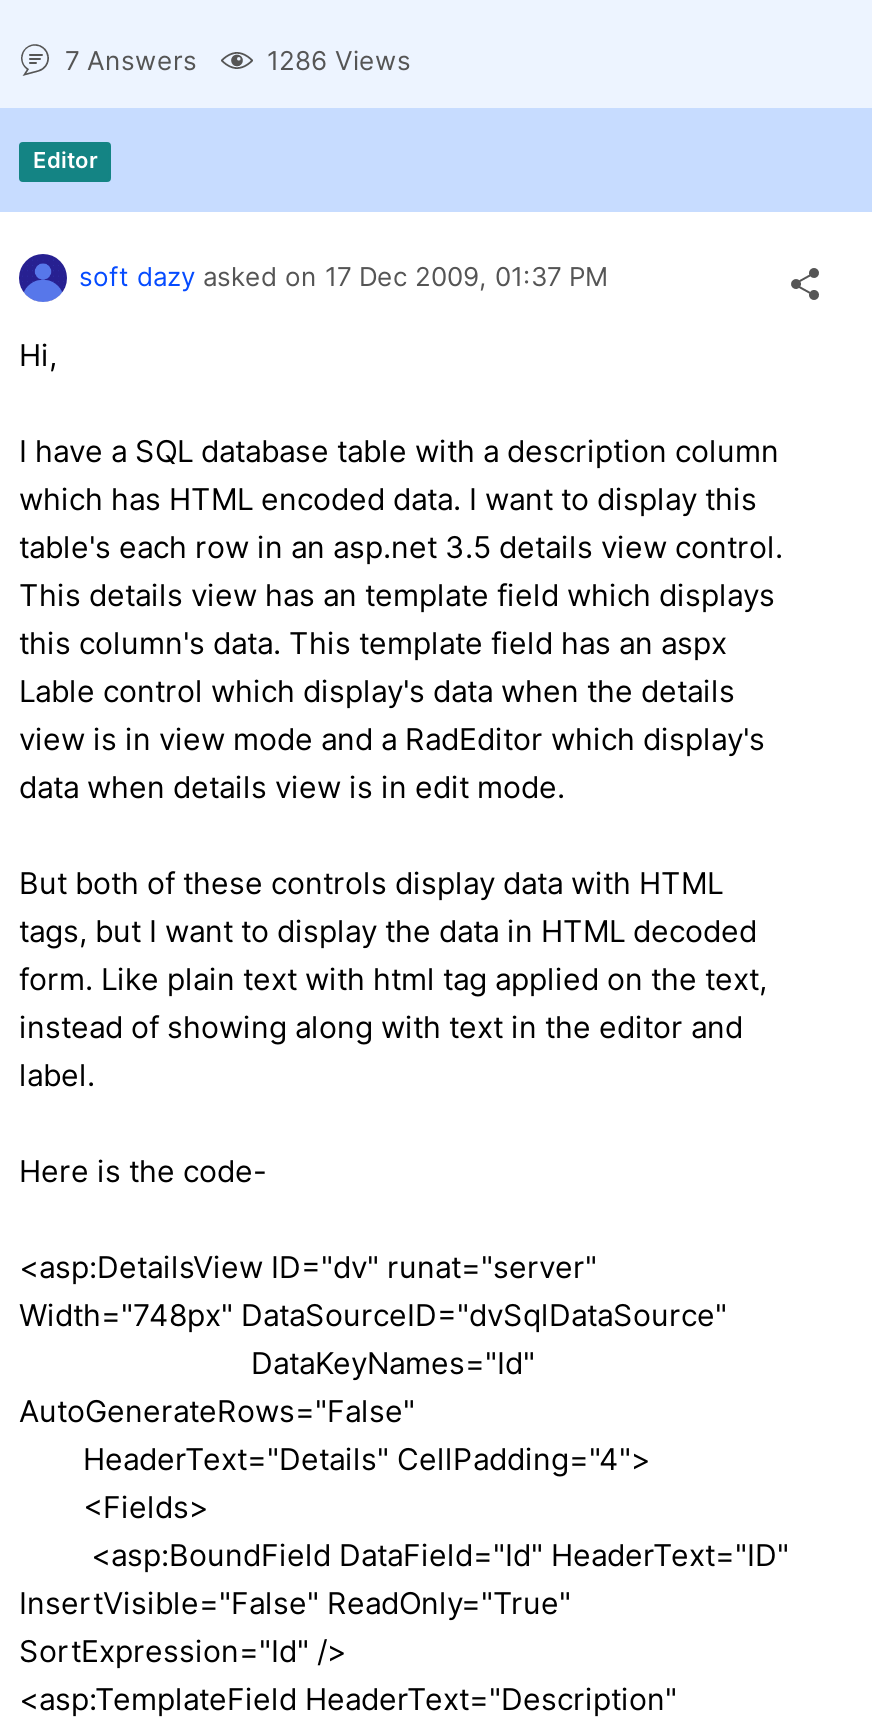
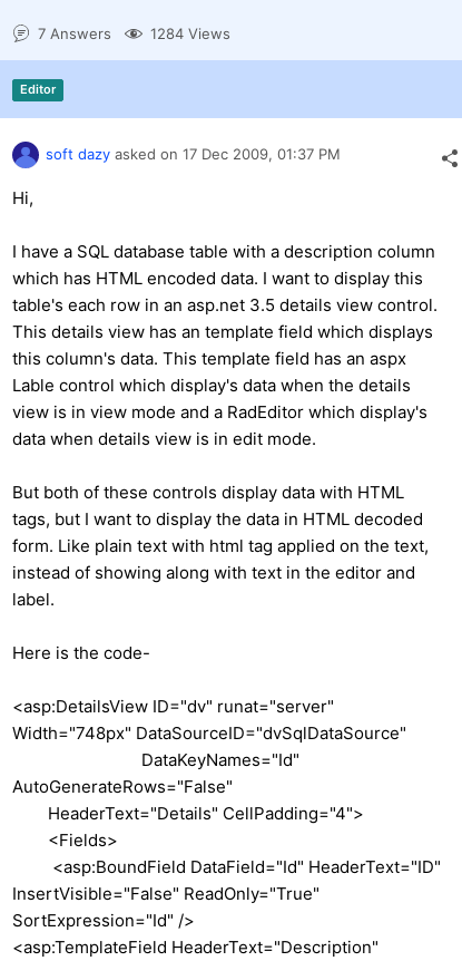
[267,45,411,77] 1286 Views -> [150,25,230,43] 1284 Views

